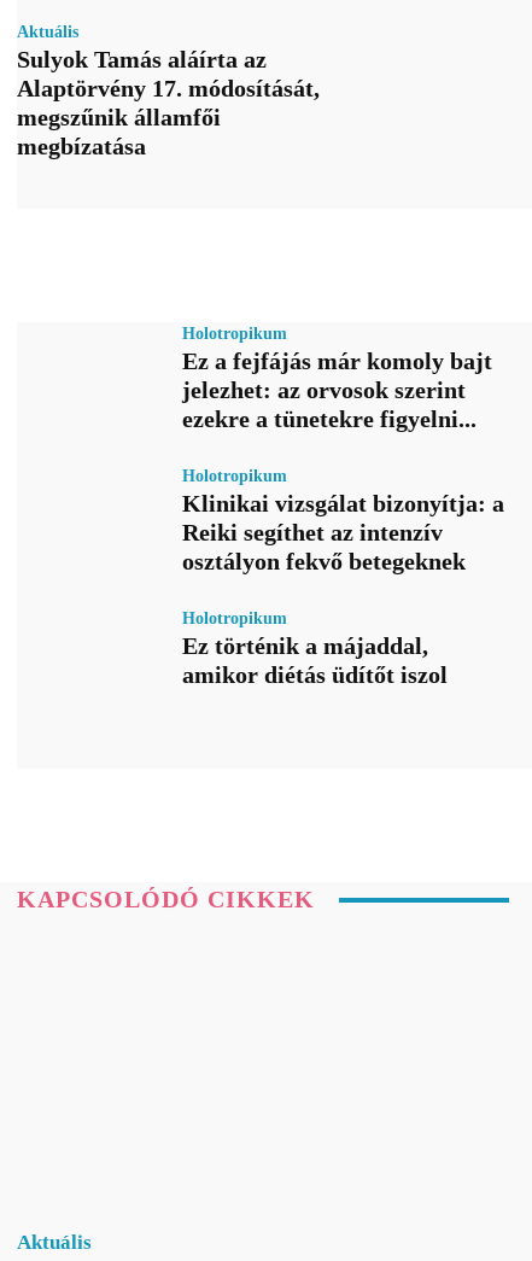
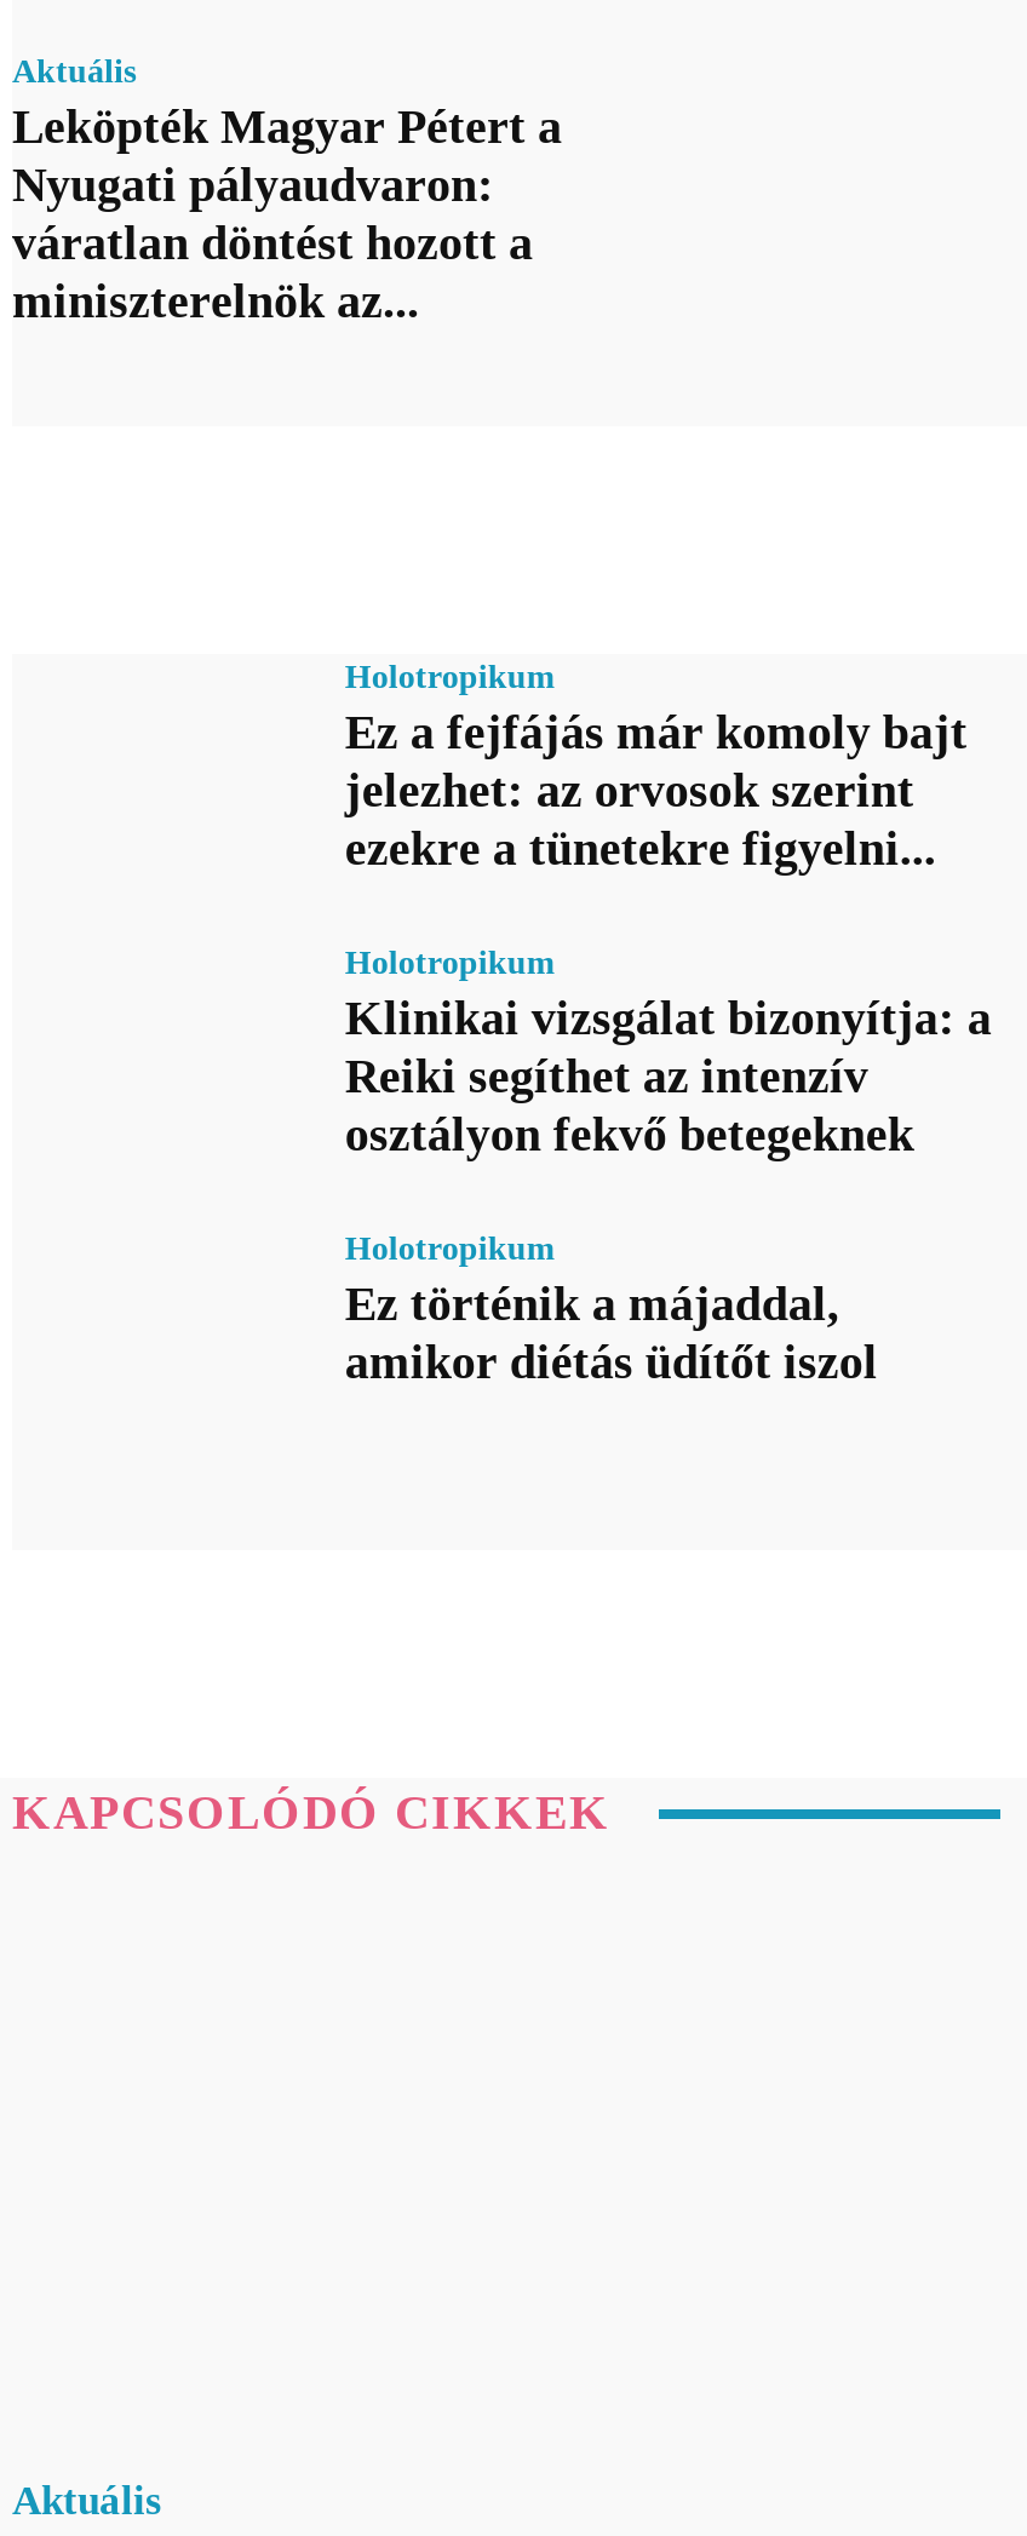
[17,45,320,159] Sulyok Tamás aláírta az | Alaptörvény 17. módosítását, | megszűnik államfői | megbízatása -> [12,98,562,326] Leköpték Magyar Pétert a | Nyugati pályaudvaron: | váratlan döntést hozott a | miniszterelnök az...

